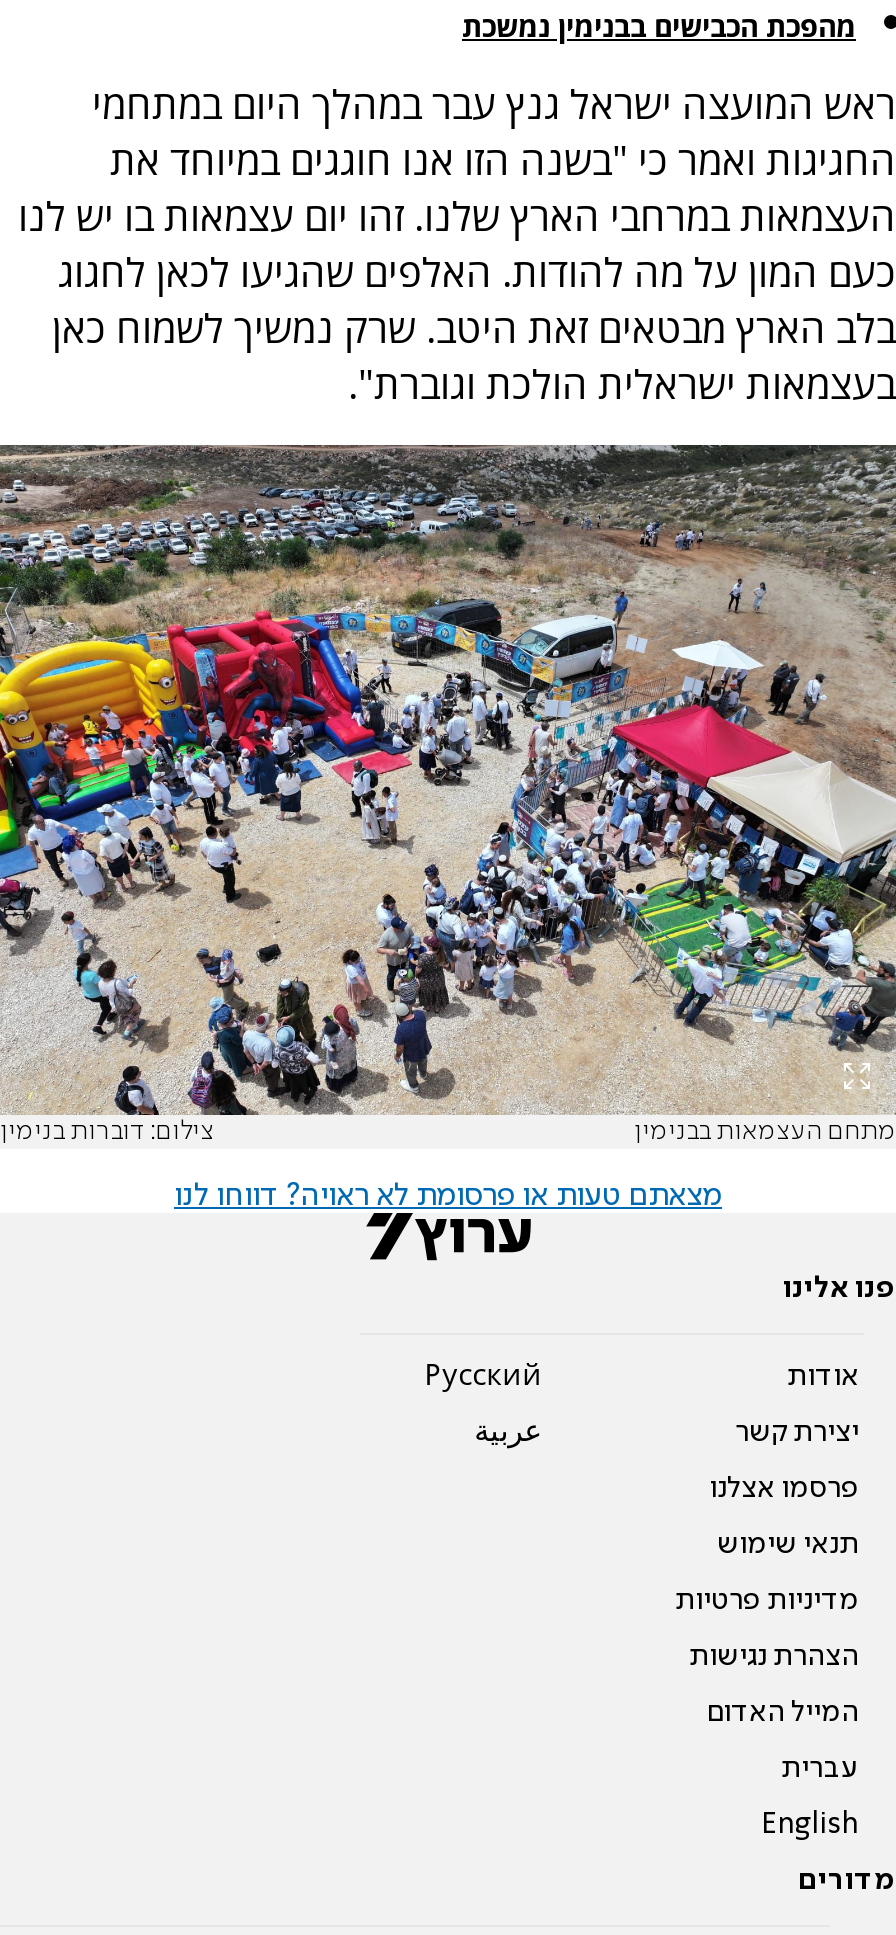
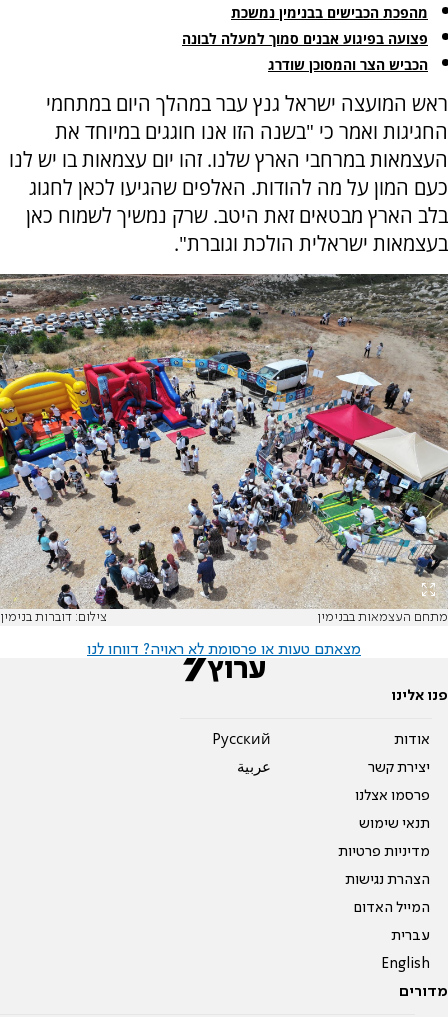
none -> [182,29,428,74] פצועה בפיגוע אבנים סמוך למעלה לבונה | הכביש הצר והמסוכן שודרג

